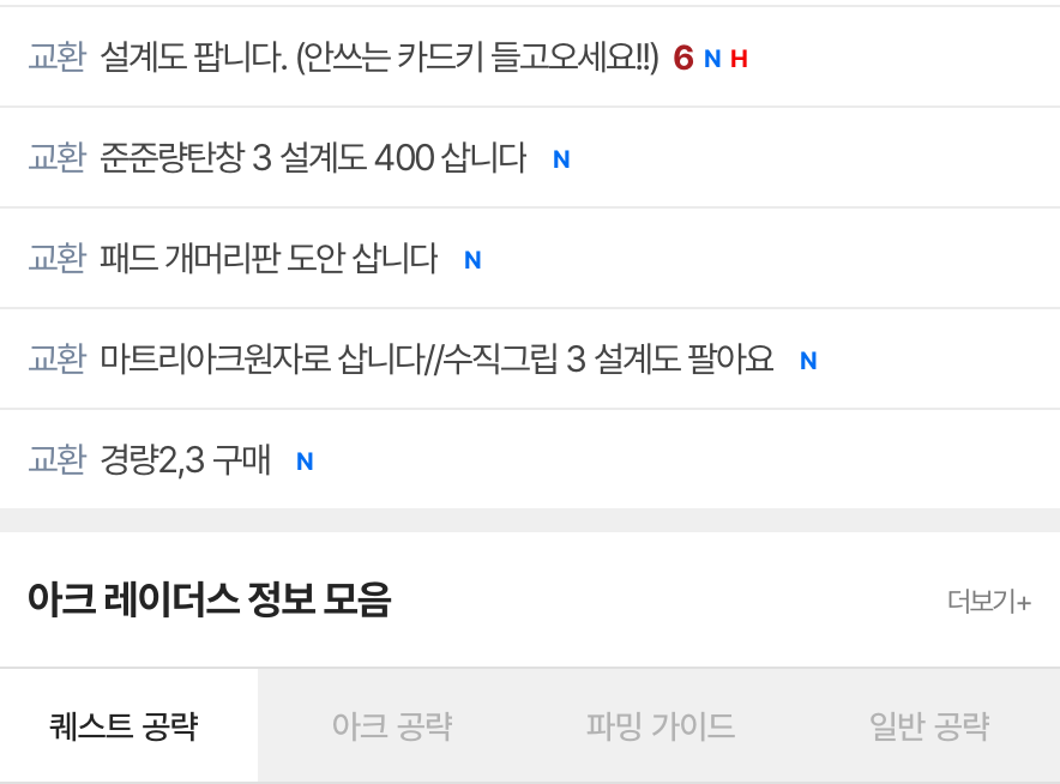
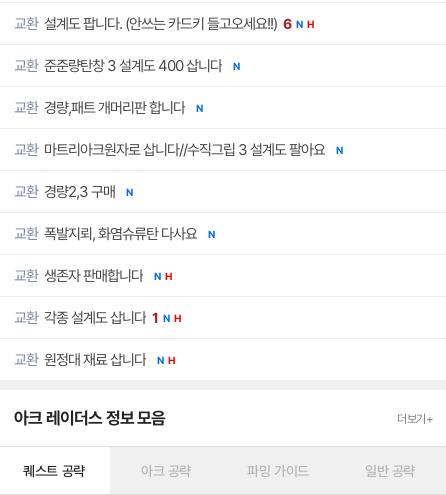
[28,234,438,281] 교환 패드 개머리판 도안 삽니다 -> [14,97,185,117] 교환 경량,패트 개머리판 합니다
none -> [14,223,214,369] 교환 폭발지뢰, 화염슈류탄 다사요 | N | 교환 생존자 판매합니다 | N H | 교환 각종 설계도 삽니다 1 N H | 교환 원정대 재료 삽니다 | N H

